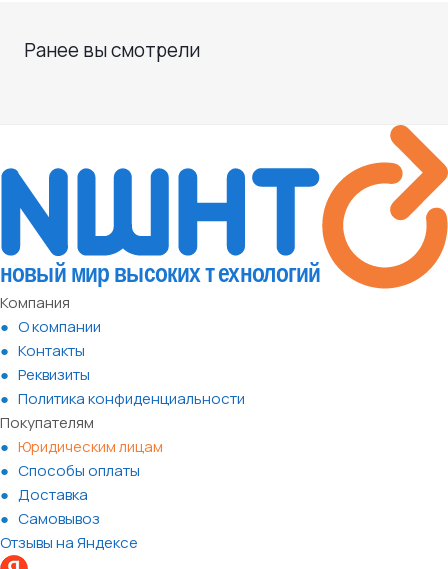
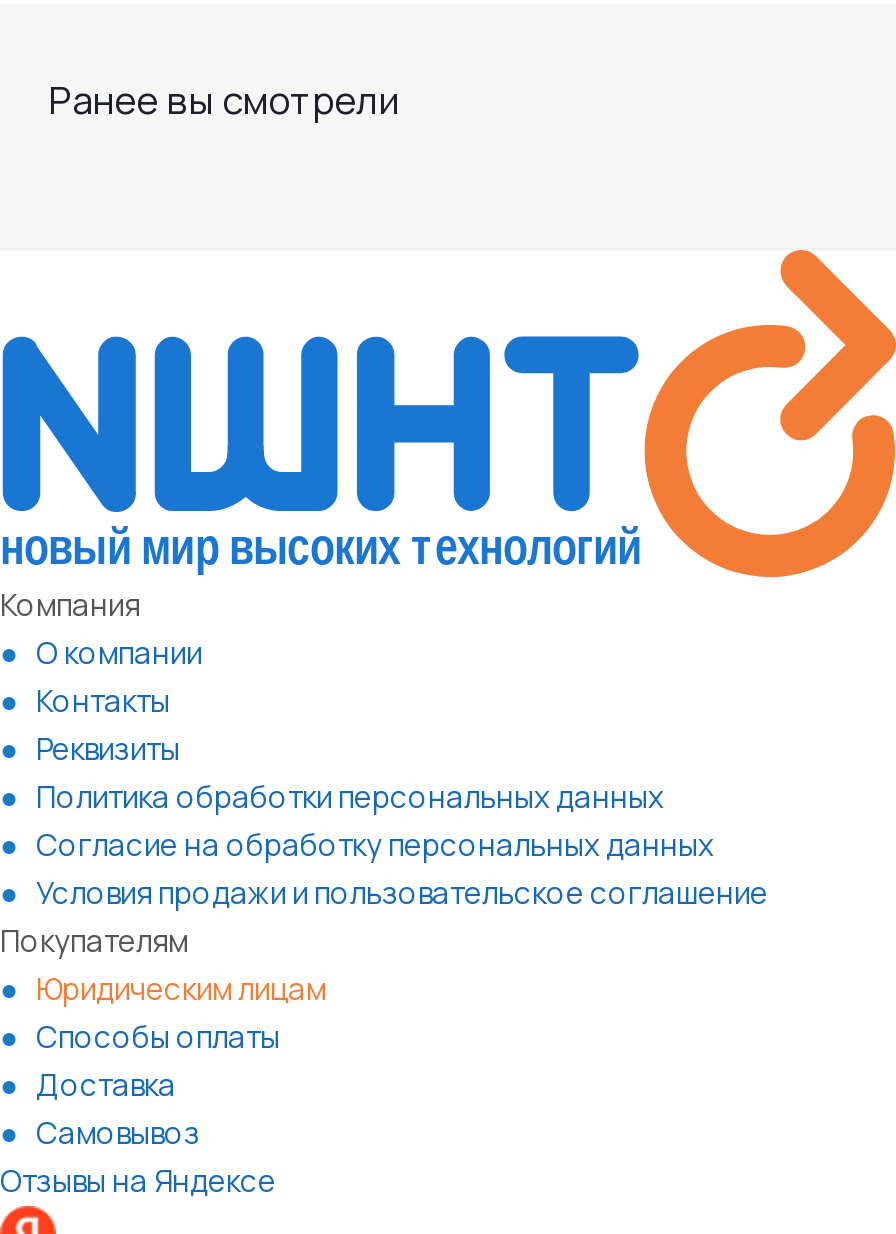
[18,387,245,408] Политика конфиденциальности -> [36,775,768,913] Политика обработки персональных данных | Согласие на обработку персональных данных | Условия продажи и пользовательское соглашение

